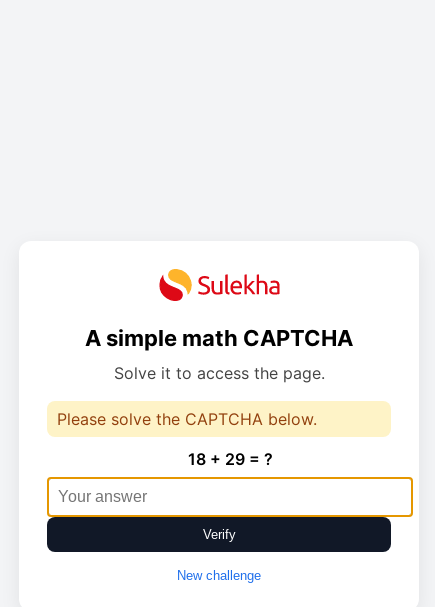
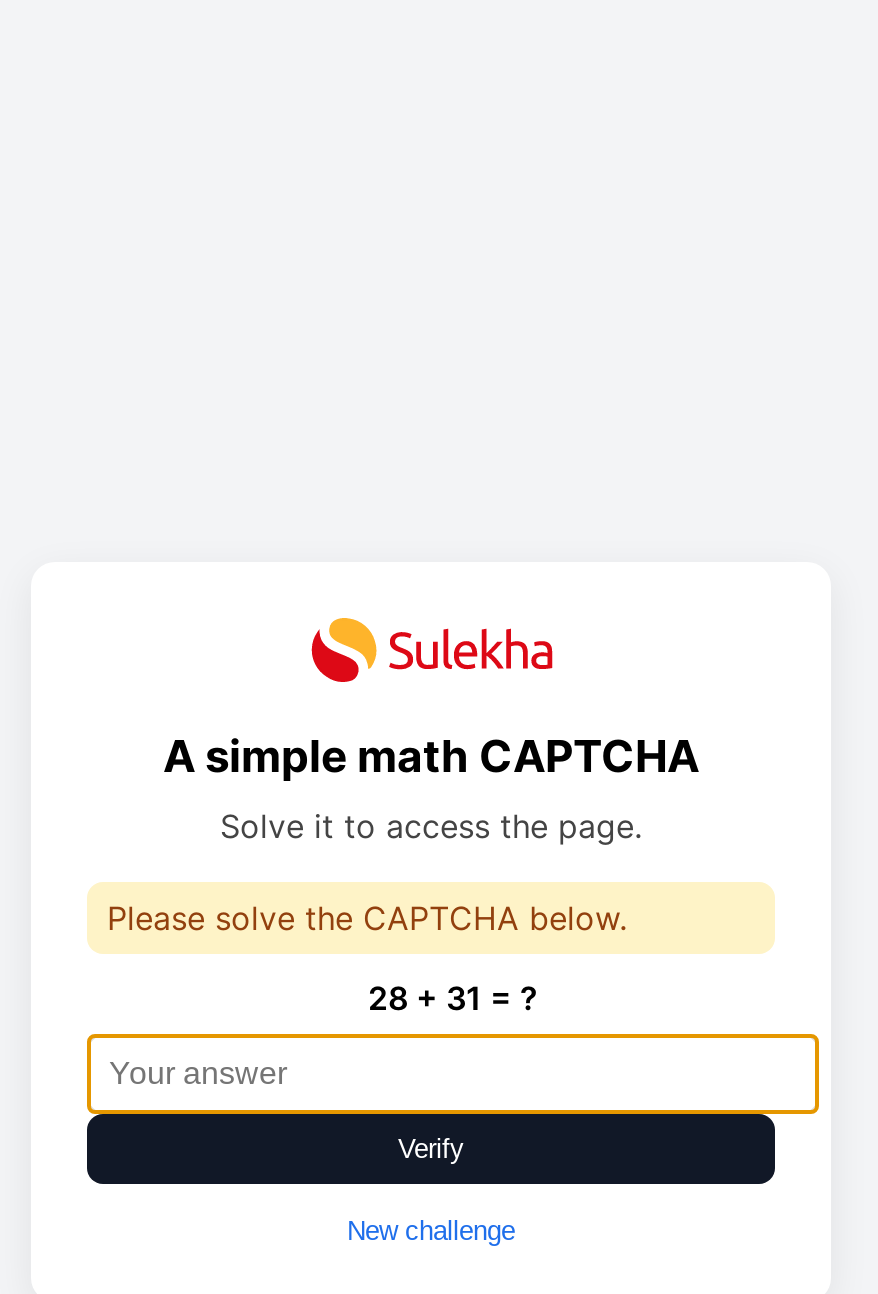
[187,449,272,469] 18 + 29 = ? -> [368,978,538,1018] 28 + 31 = ?

